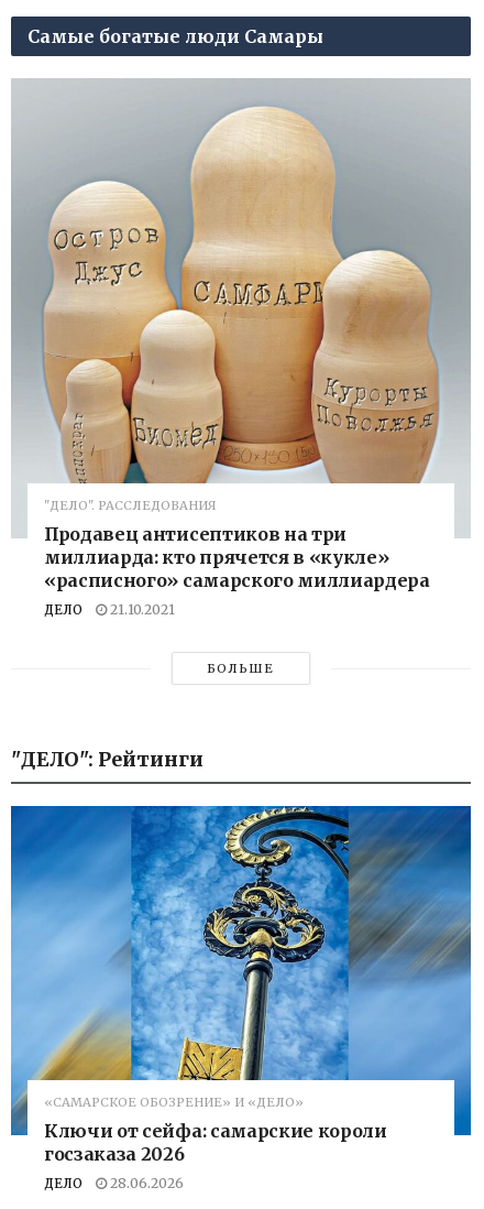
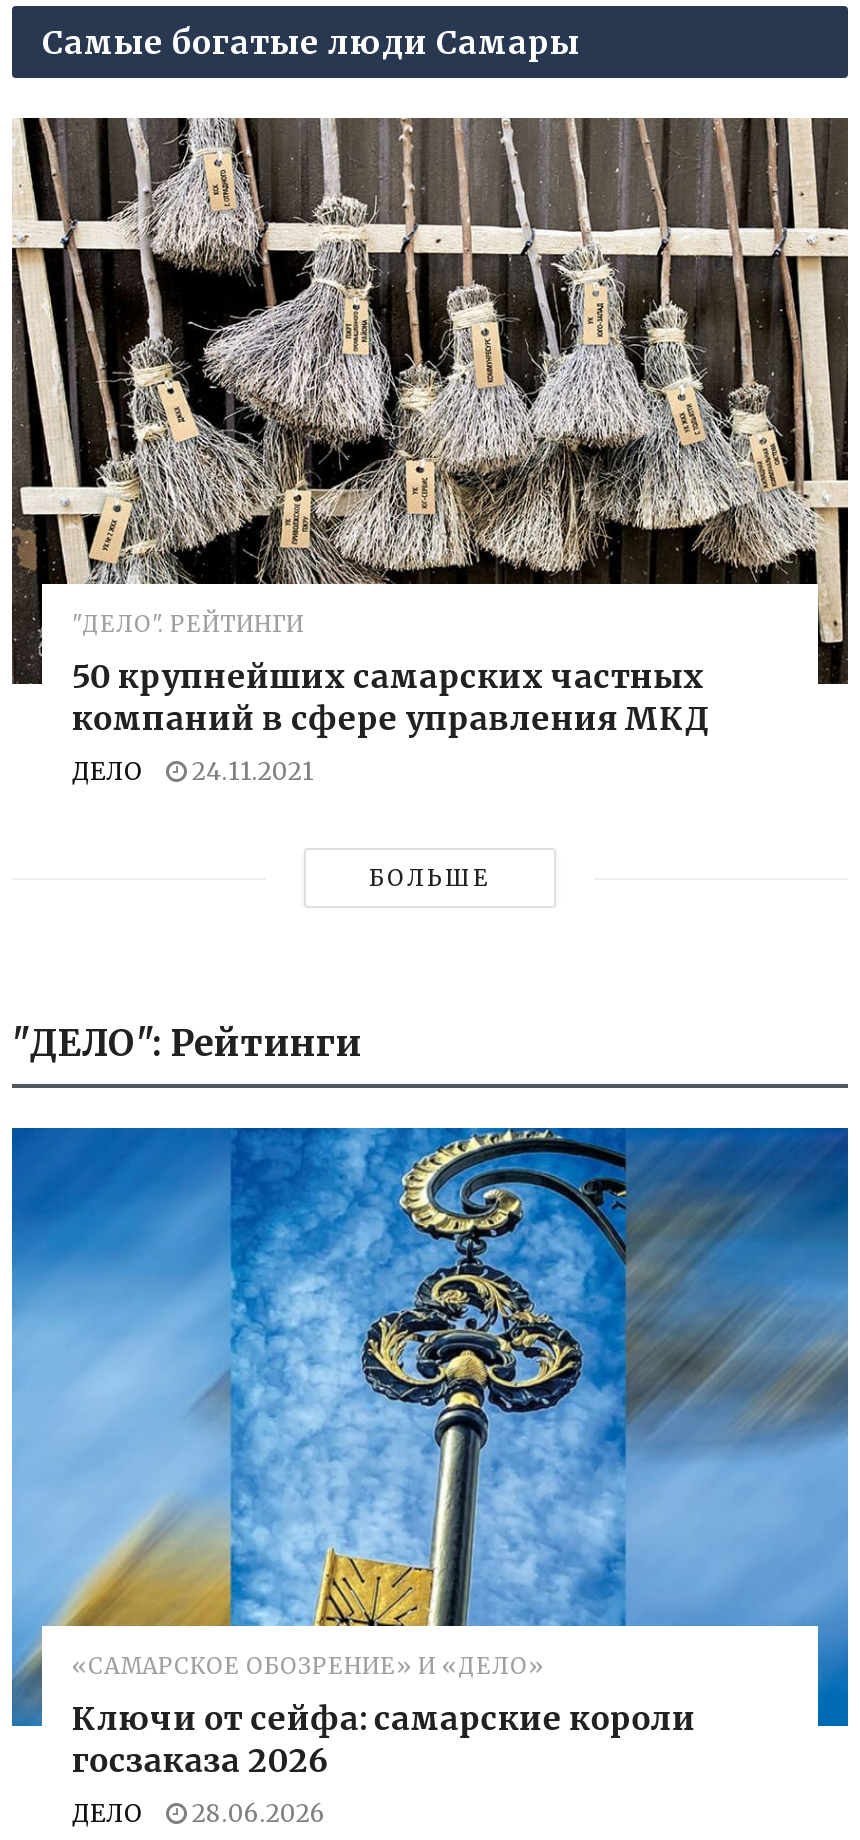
[11,78,471,592] [image] | "ДЕЛО". РАССЛЕДОВАНИЯ | Продавец антисептиков на три | миллиарда: кто прячется в «кукле» | «расписного» самарского миллиардера -> [12,116,848,739] [image] | "ДЕЛО". РЕЙТИНГИ | 50 крупнейших самарских частных | компаний в сфере управления МКД
[44,601,175,618] ДЕЛО 21.10.2021 -> [72,757,314,787] ДЕЛО 24.11.2021

